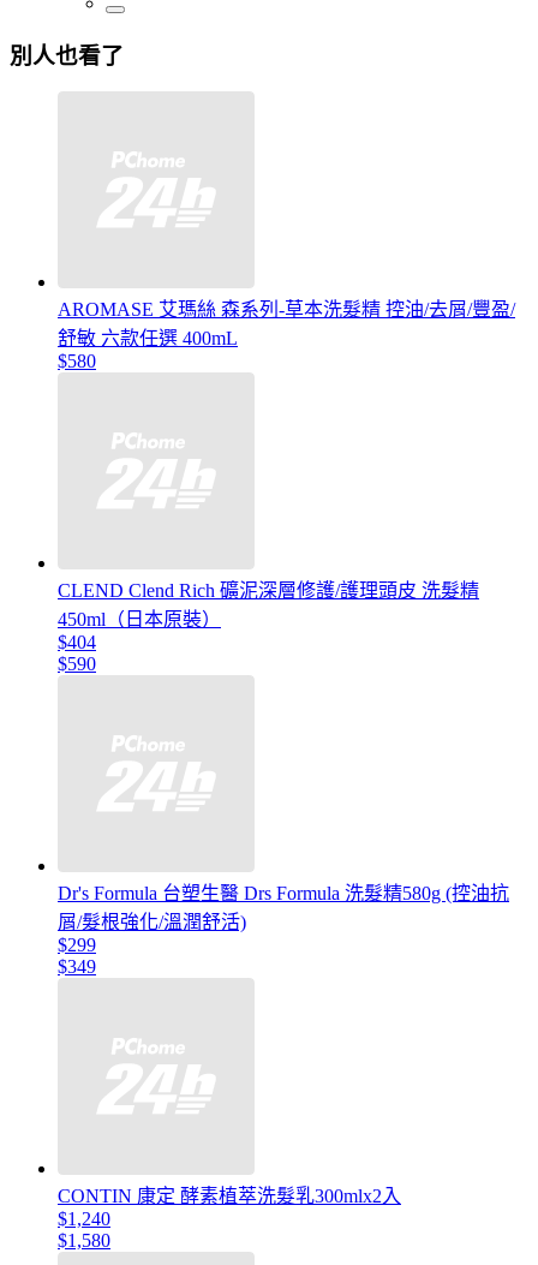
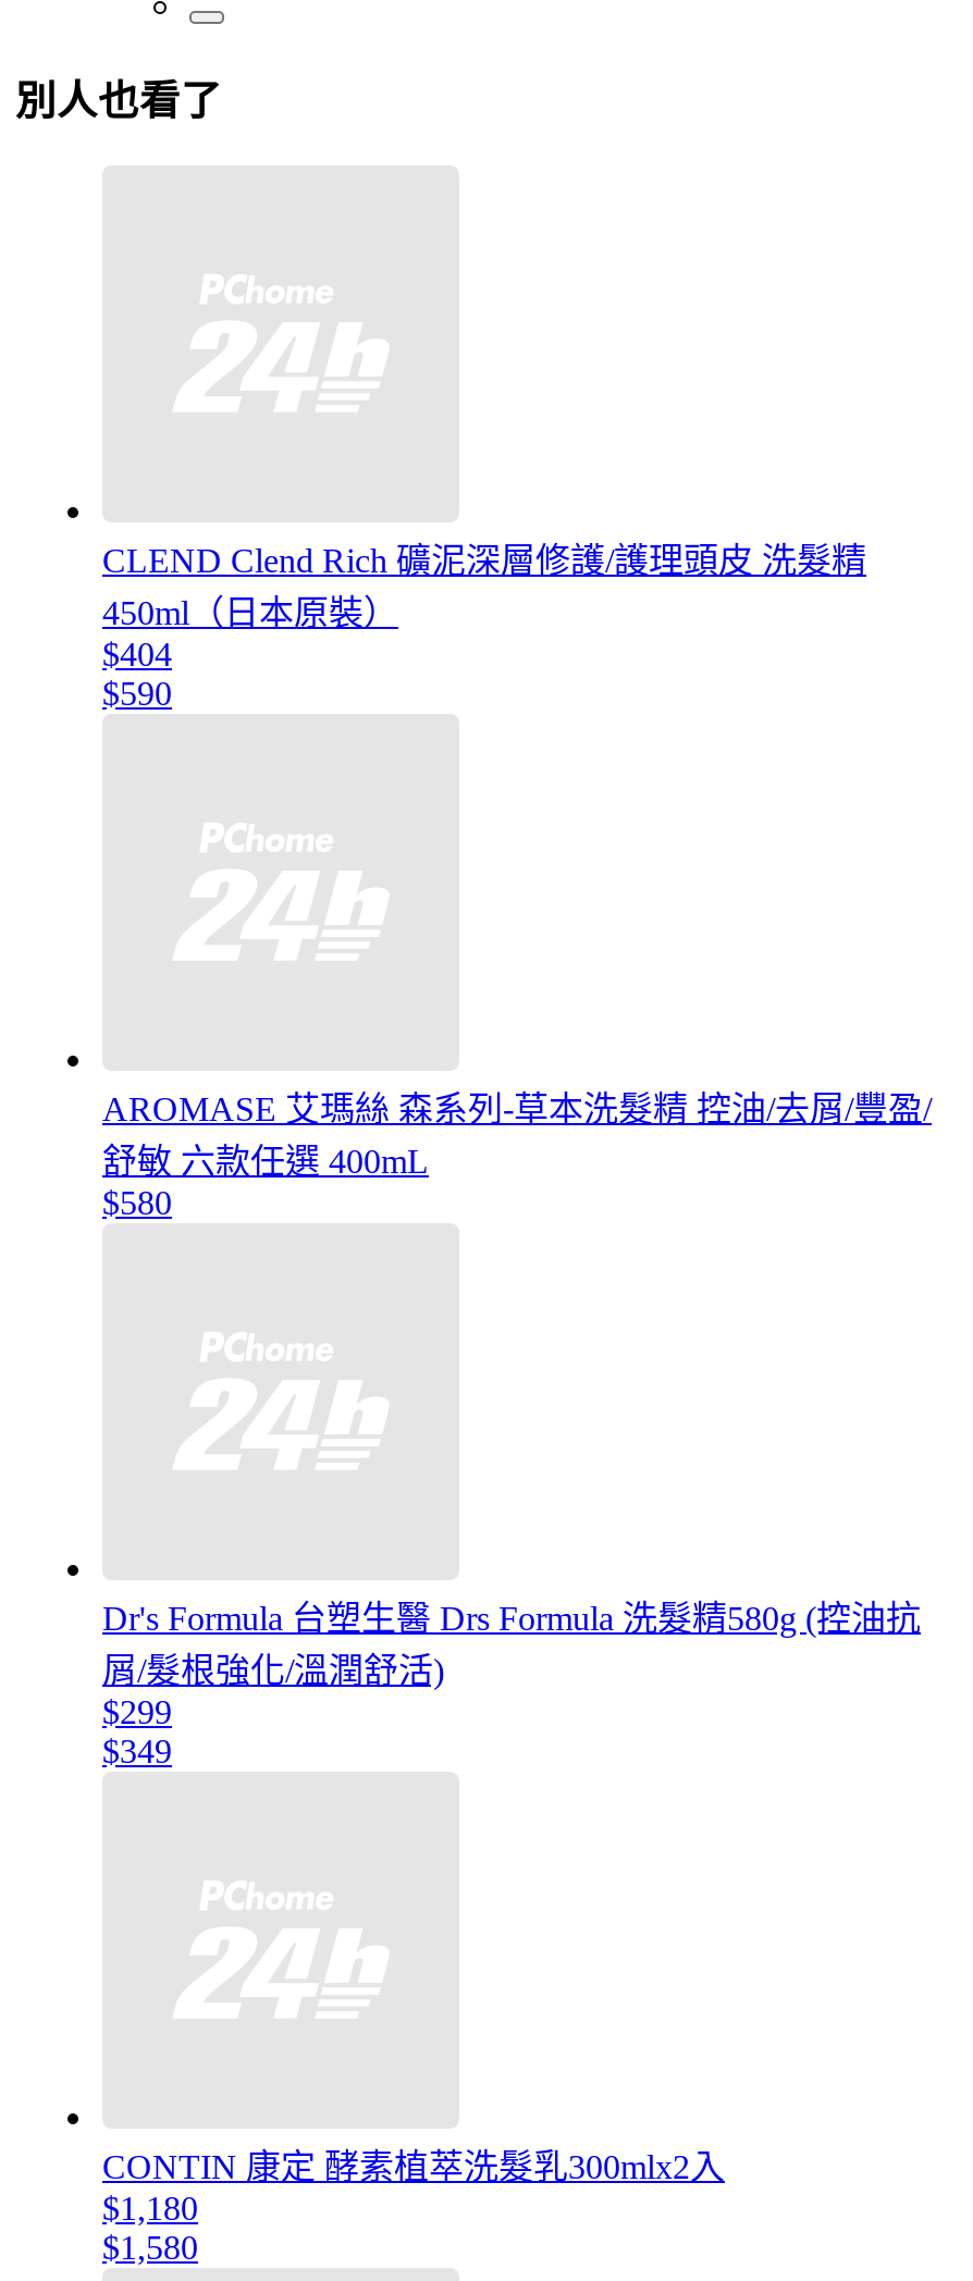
moved [58,300,515,372] -> [102,1091,932,1222]: AROMASE 艾瑪絲 森系列-草本洗髮精 控油/去屑/豐盈/ | 舒敏 六款任選 400mL | $580
moved [58,581,479,674] -> [102,543,866,713]: CLEND Clend Rich 礦泥深層修護/護理頭皮 洗髮精 | 450ml（日本原裝） | $404 | $590
[58,1209,110,1229] $1,240 -> [102,2190,198,2227] $1,180

